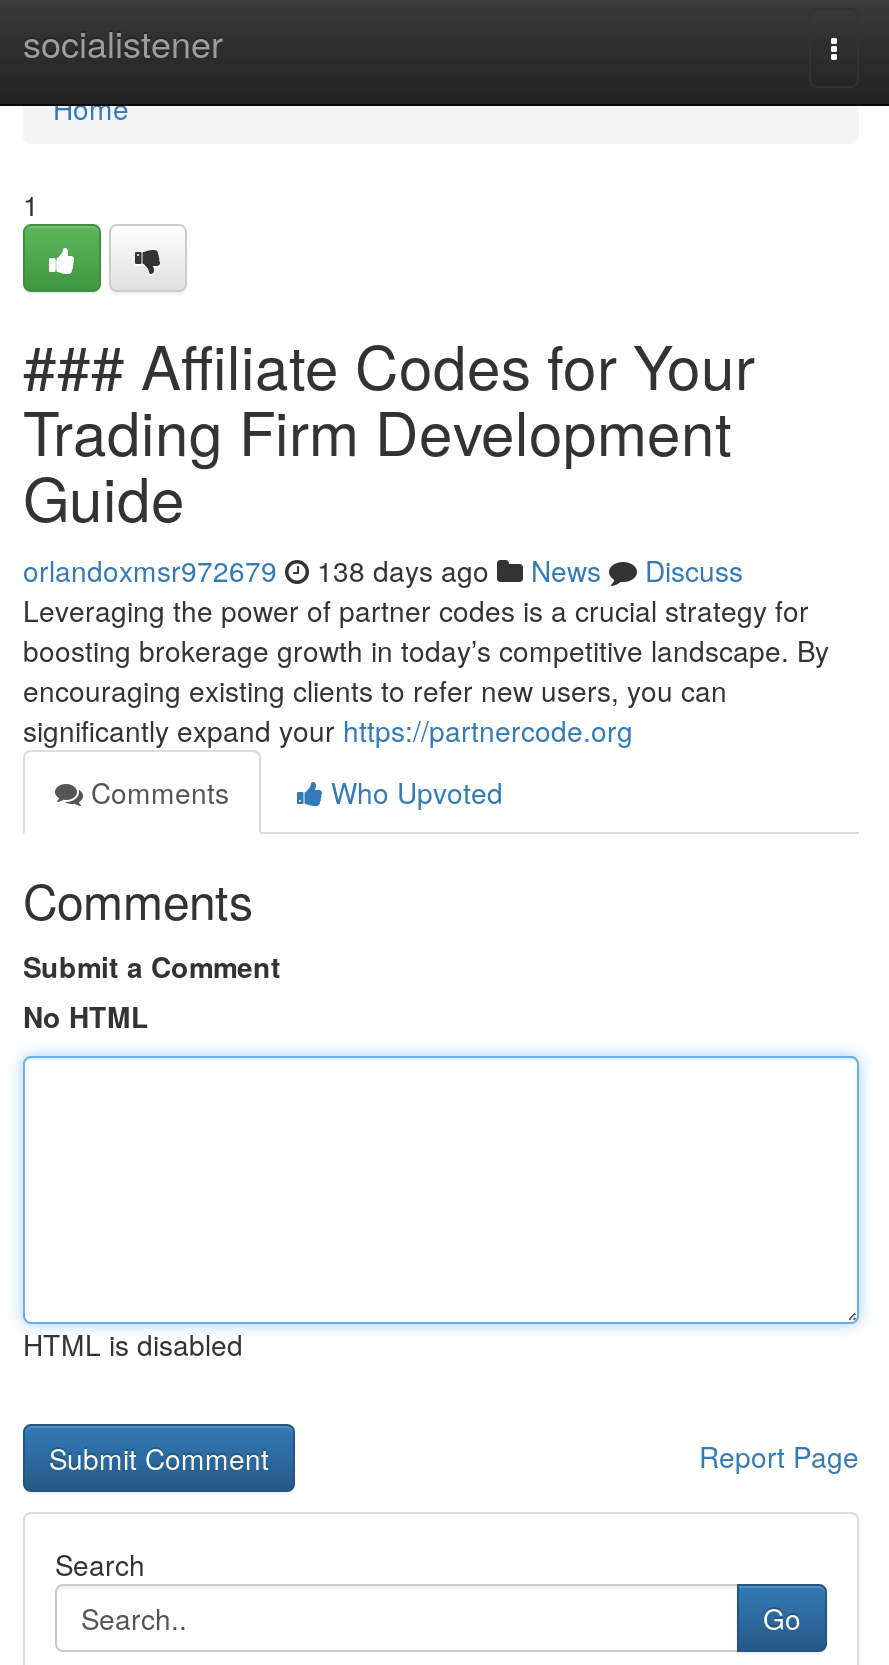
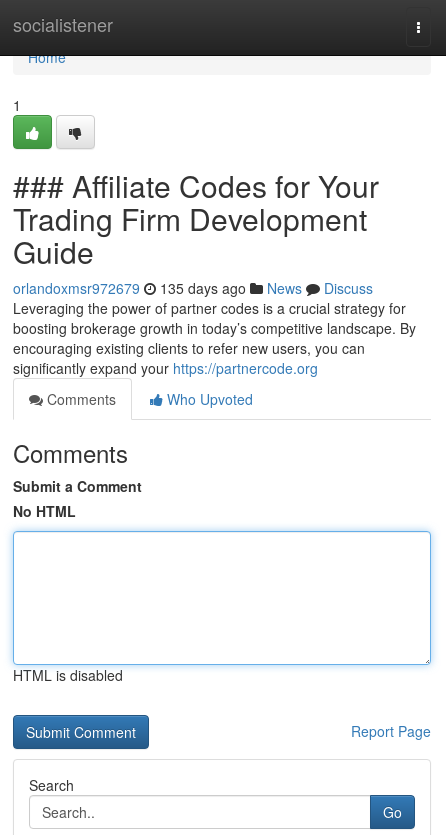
[23,550,743,590] orlandoxmsr972679 138 days ago News Discuss -> [13,278,373,298] orlandoxmsr972679 135 days ago News Discuss

